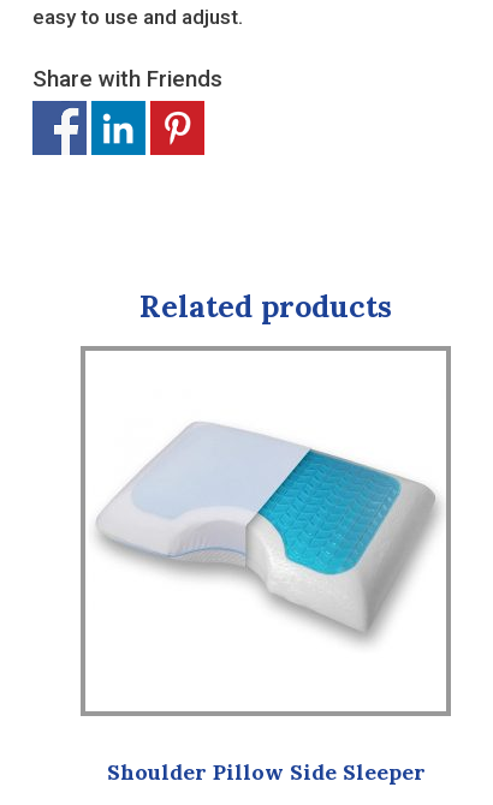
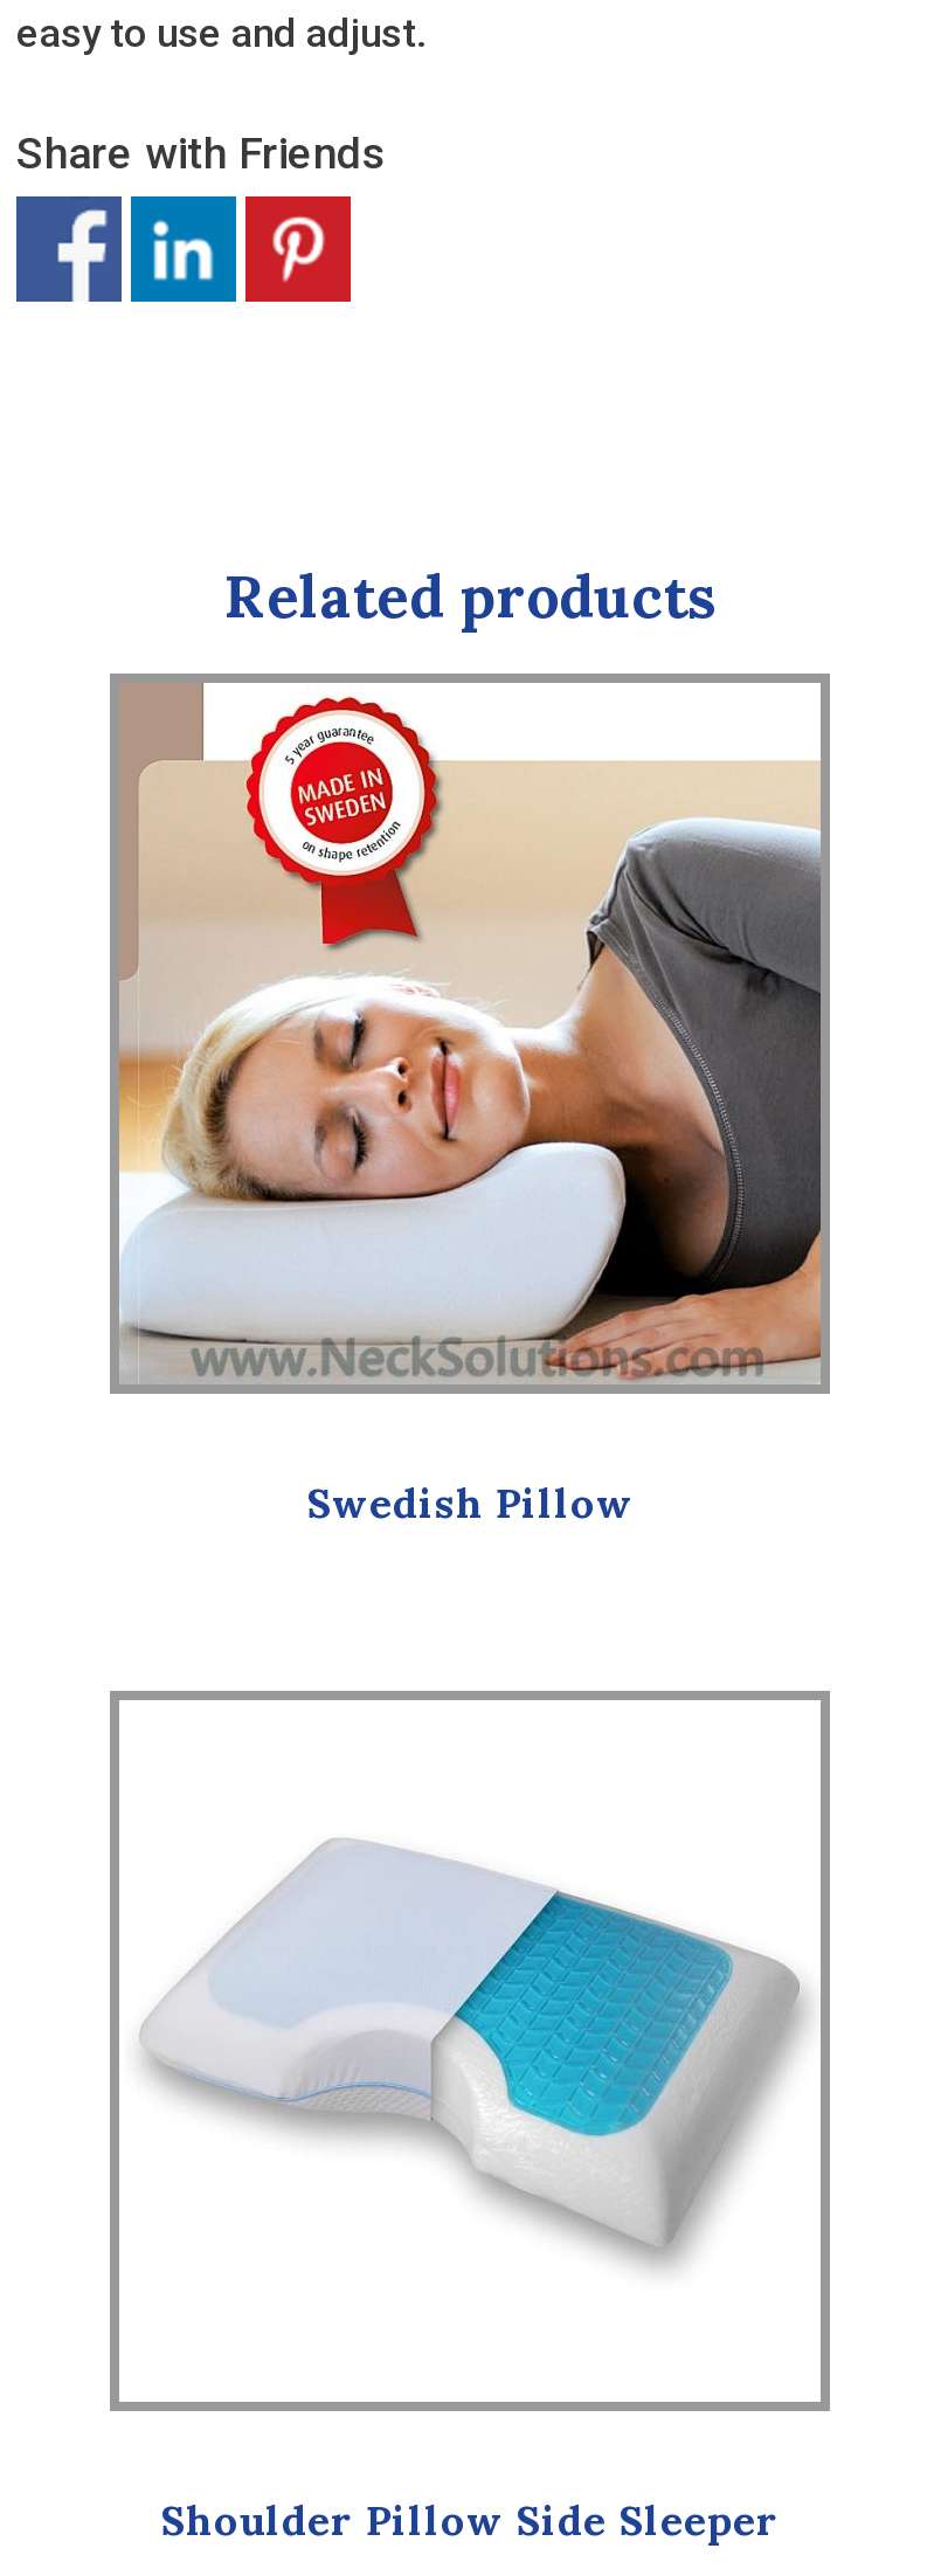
none -> [117,683,823,1382] [image]
none -> [306,1477,634,1530] Swedish Pillow

